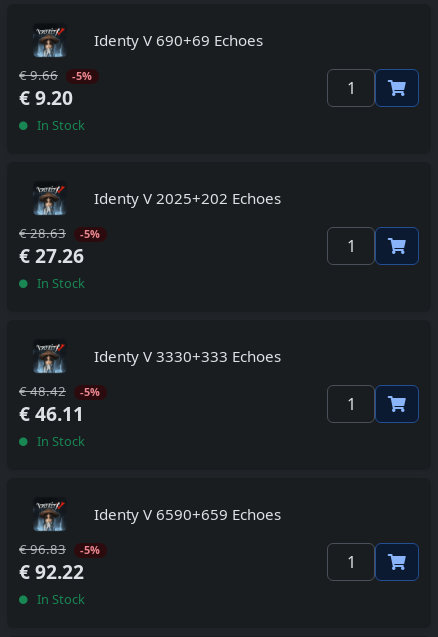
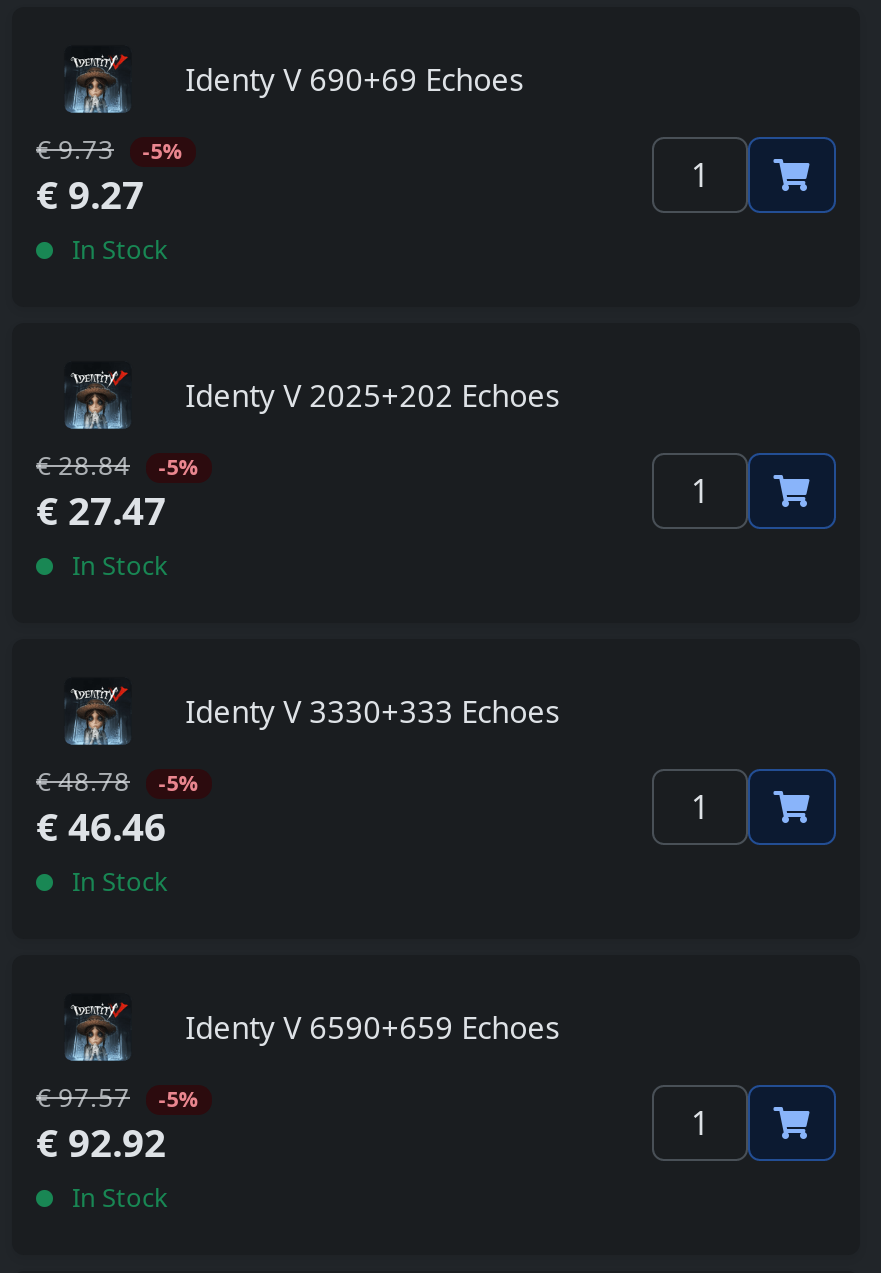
[19,66,92,84] € 9.66 -5% -> [36,131,182,167] € 9.73 -5%
[19,84,73,111] € 9.20 -> [36,167,144,221] € 9.27
[19,224,100,242] € 28.63 -5% -> [36,447,198,483] € 28.84 -5%
[19,242,84,269] € 27.26 -> [36,483,166,537] € 27.47
[19,382,100,400] € 48.42 -5% -> [36,763,198,799] € 48.78 -5%
[19,400,84,427] € 46.11 -> [36,799,166,853] € 46.46
[19,540,100,558] € 96.83 -5% -> [36,1079,198,1115] € 97.57 -5%
[19,558,84,585] € 92.22 -> [36,1115,166,1169] € 92.92

